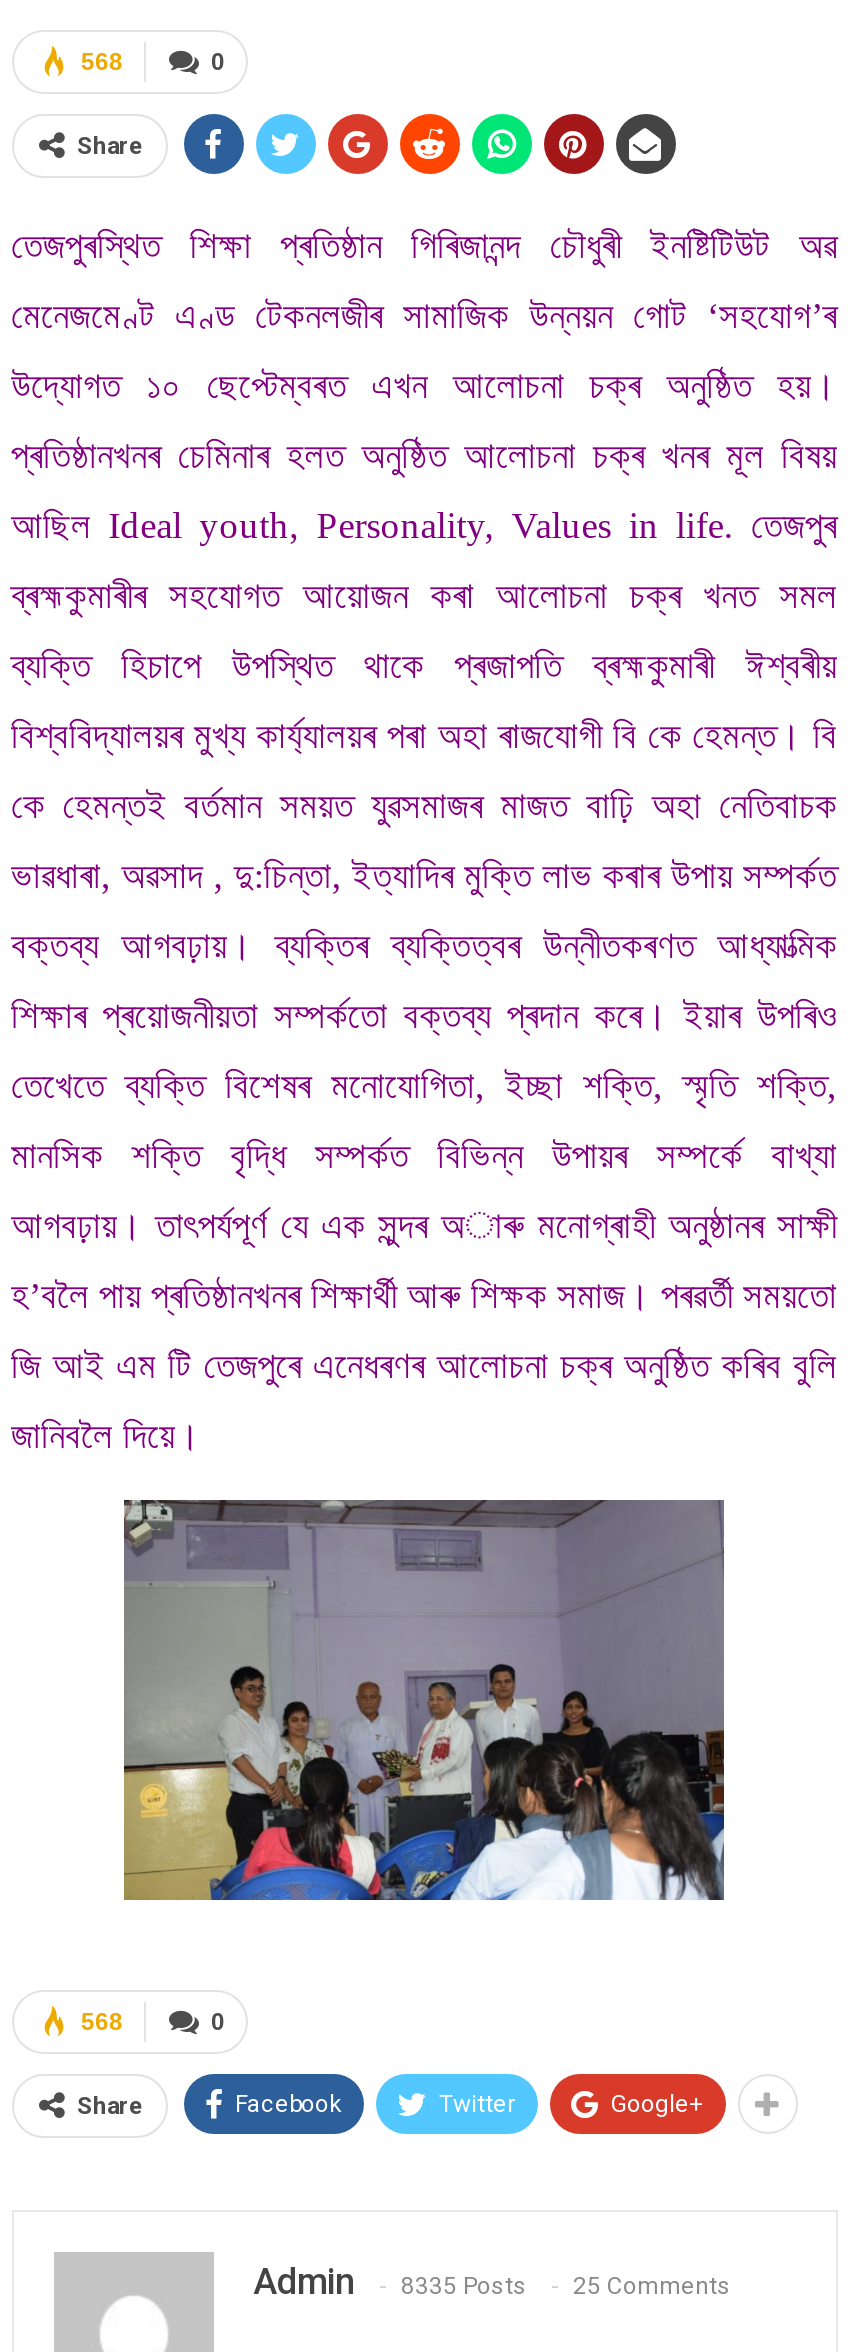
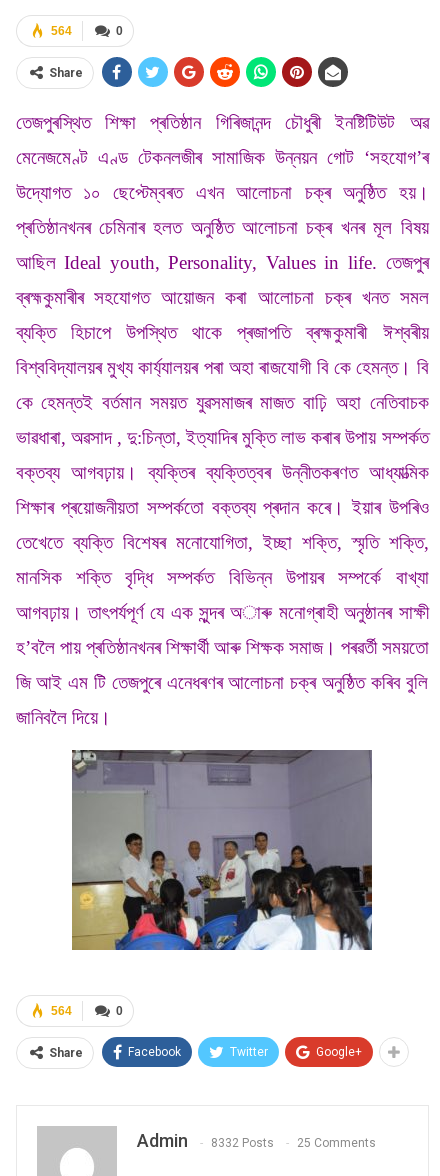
[81,49,123,77] 568 -> [50,24,71,38] 564
[81,2009,123,2037] 568 -> [50,1004,71,1018] 564
[253,2261,731,2303] Admin 8335 Posts 25 Comments -> [136,1130,375,1151] Admin 8332 Posts 25 Comments

